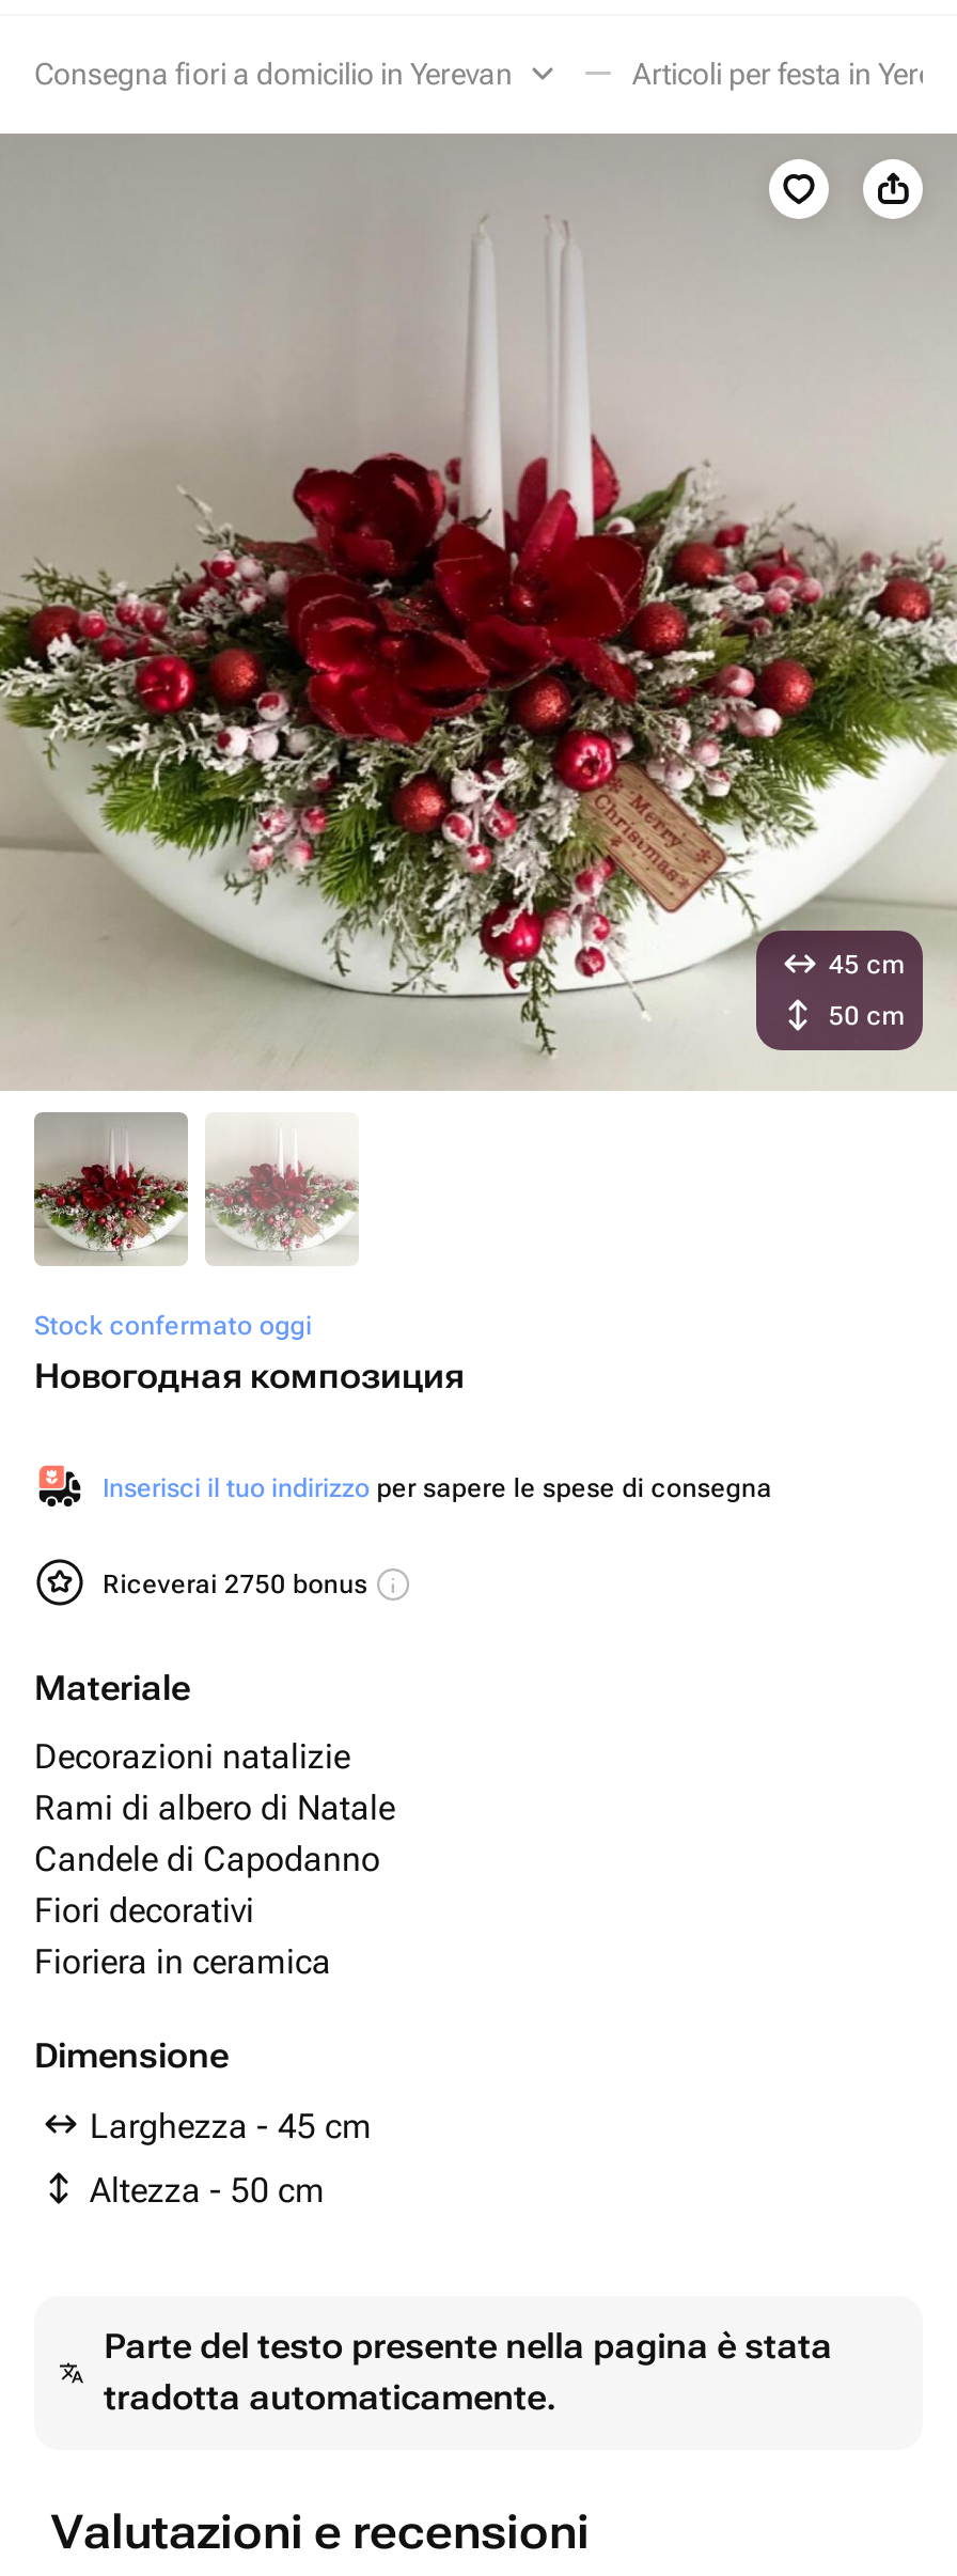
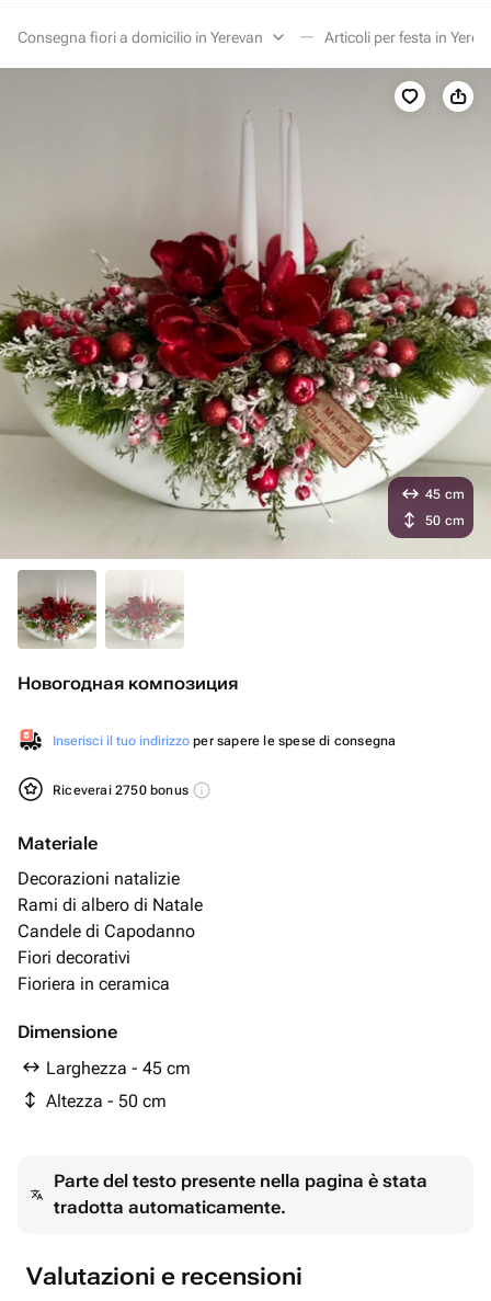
[34,1311,312,1341] Stock confermato oggi -> none

